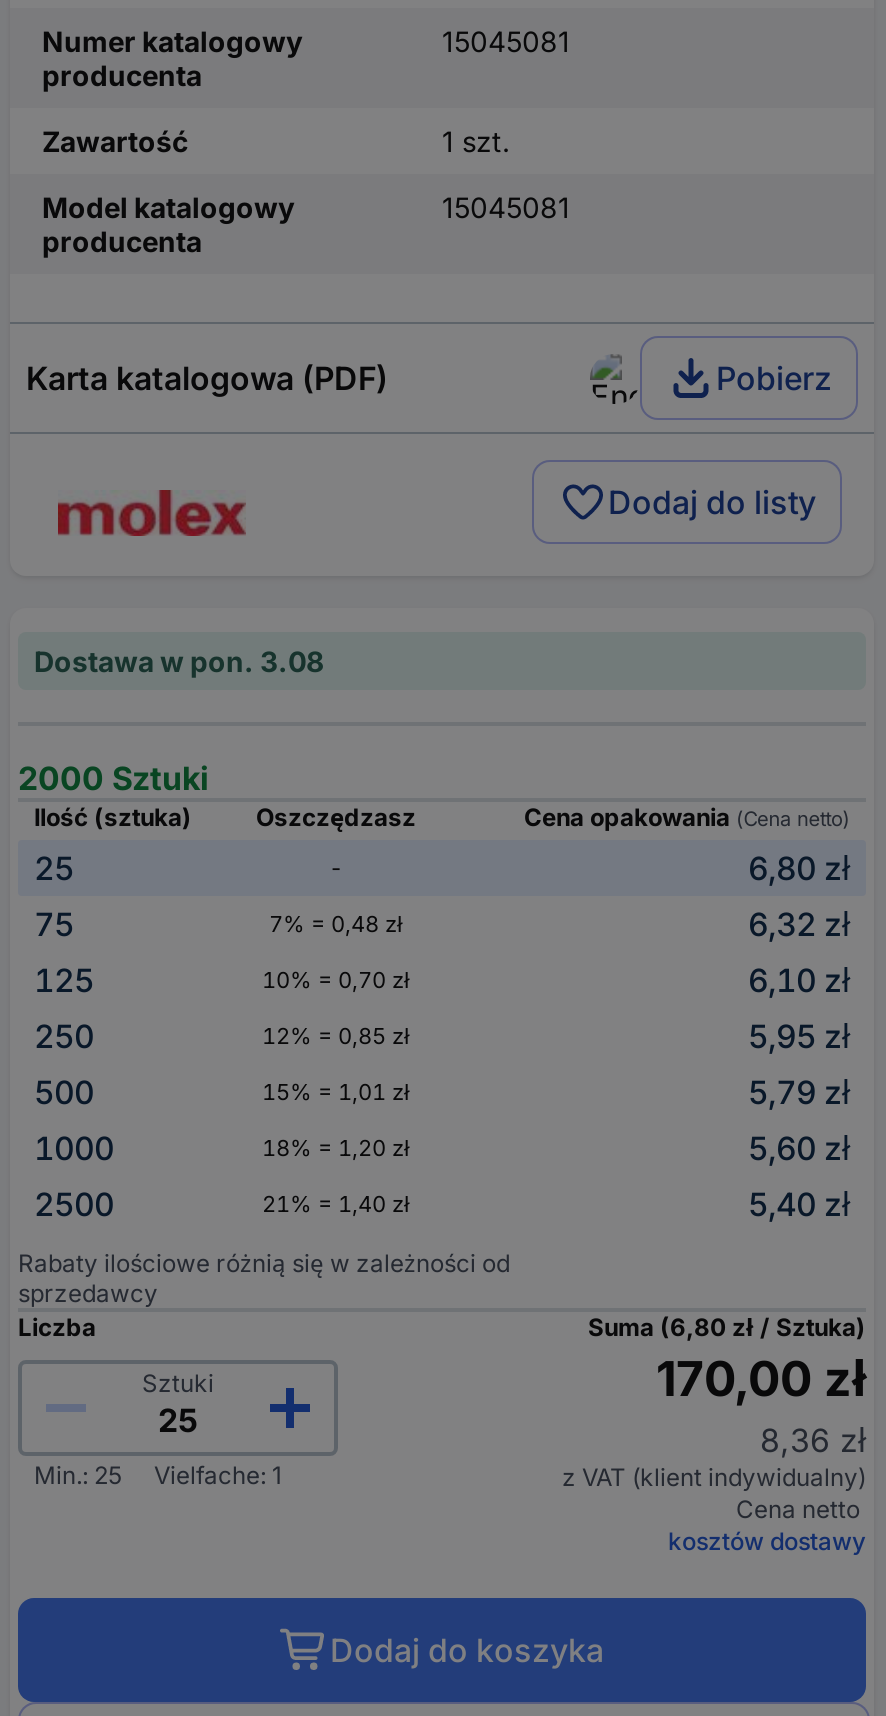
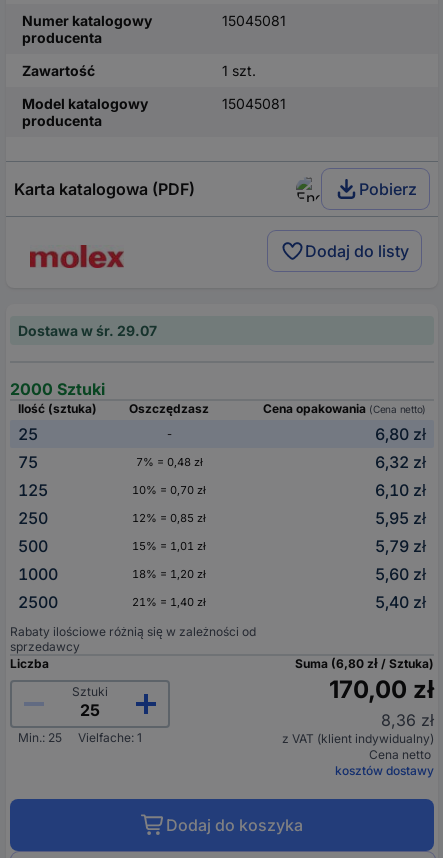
[34,644,324,678] Dostawa w pon. 3.08 -> [18,322,157,339] Dostawa w śr. 29.07

